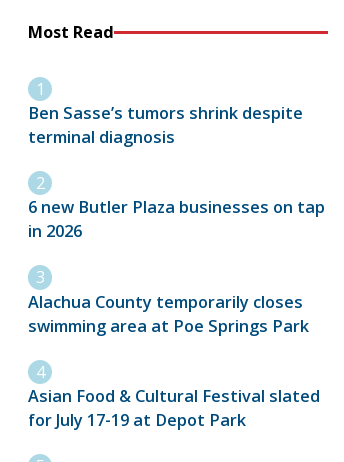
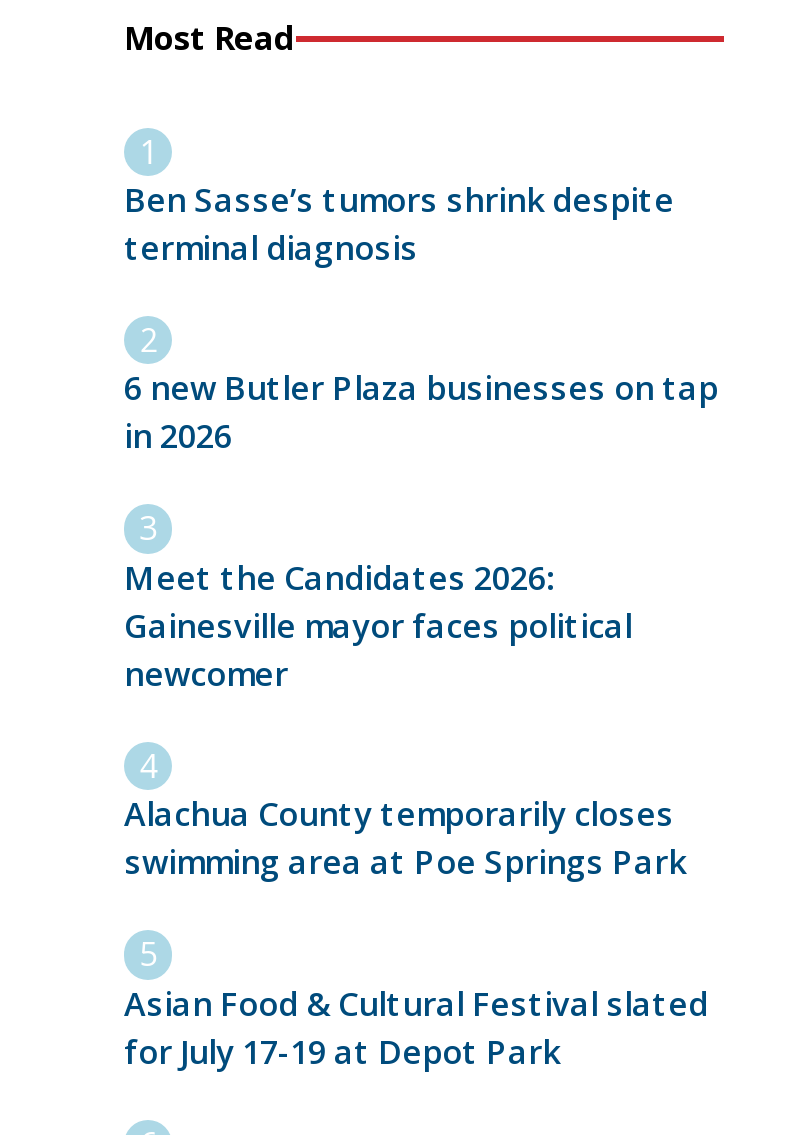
none -> [124,556,632,696] Meet the Candidates 2026: | Gainesville mayor faces political | newcomer

